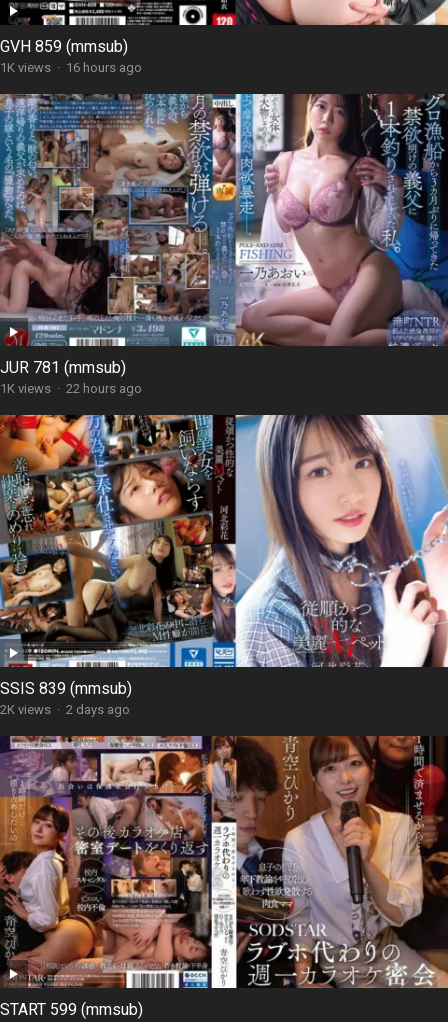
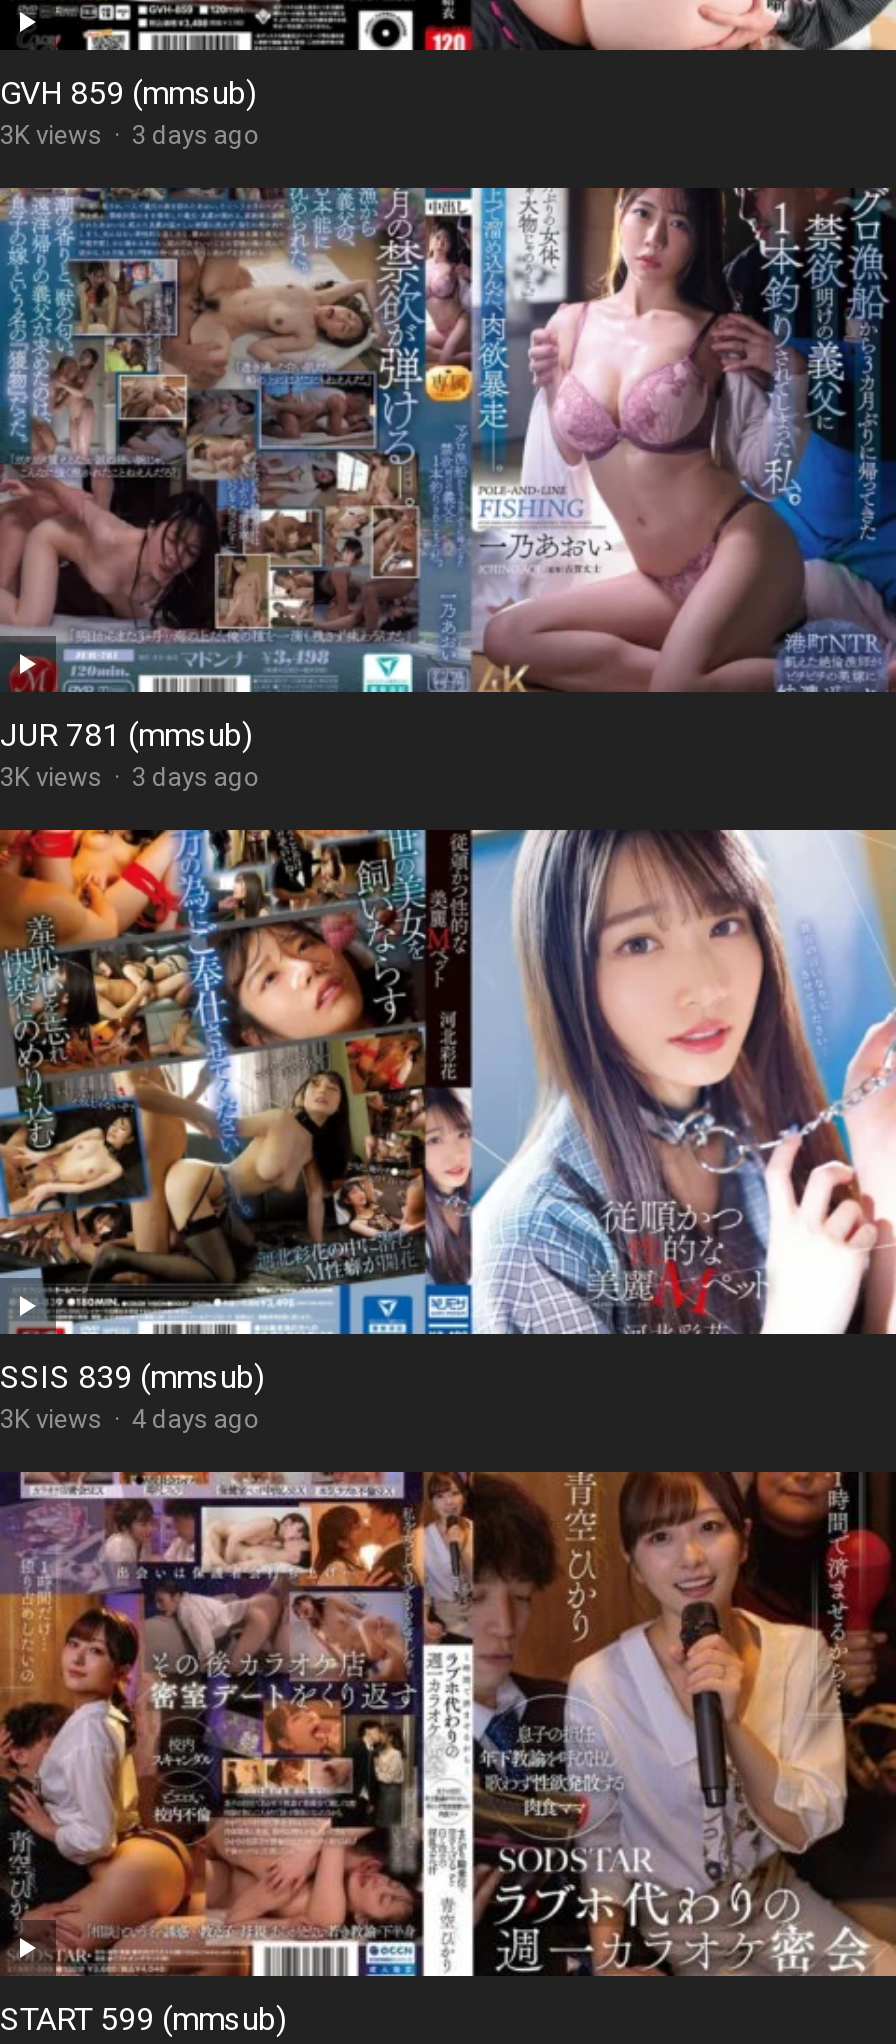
[0,60,142,75] 1K views · 16 hours ago -> [0,120,260,150] 3K views · 3 days ago
[0,381,142,396] 1K views · 22 hours ago -> [0,762,260,792] 3K views · 3 days ago
[0,702,130,717] 2K views · 2 days ago -> [0,1404,260,1434] 3K views · 4 days ago

